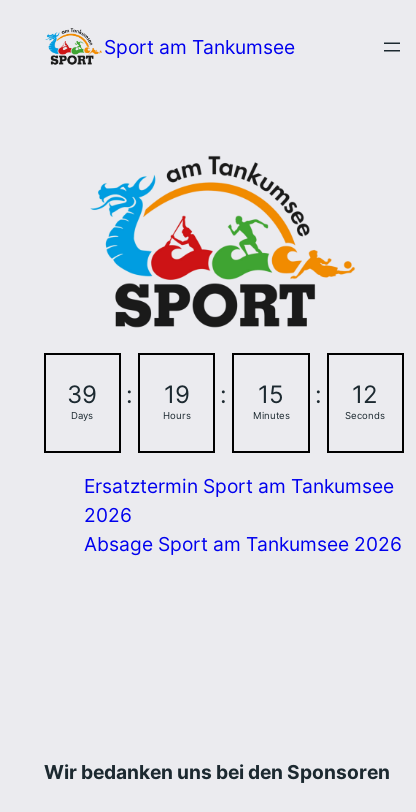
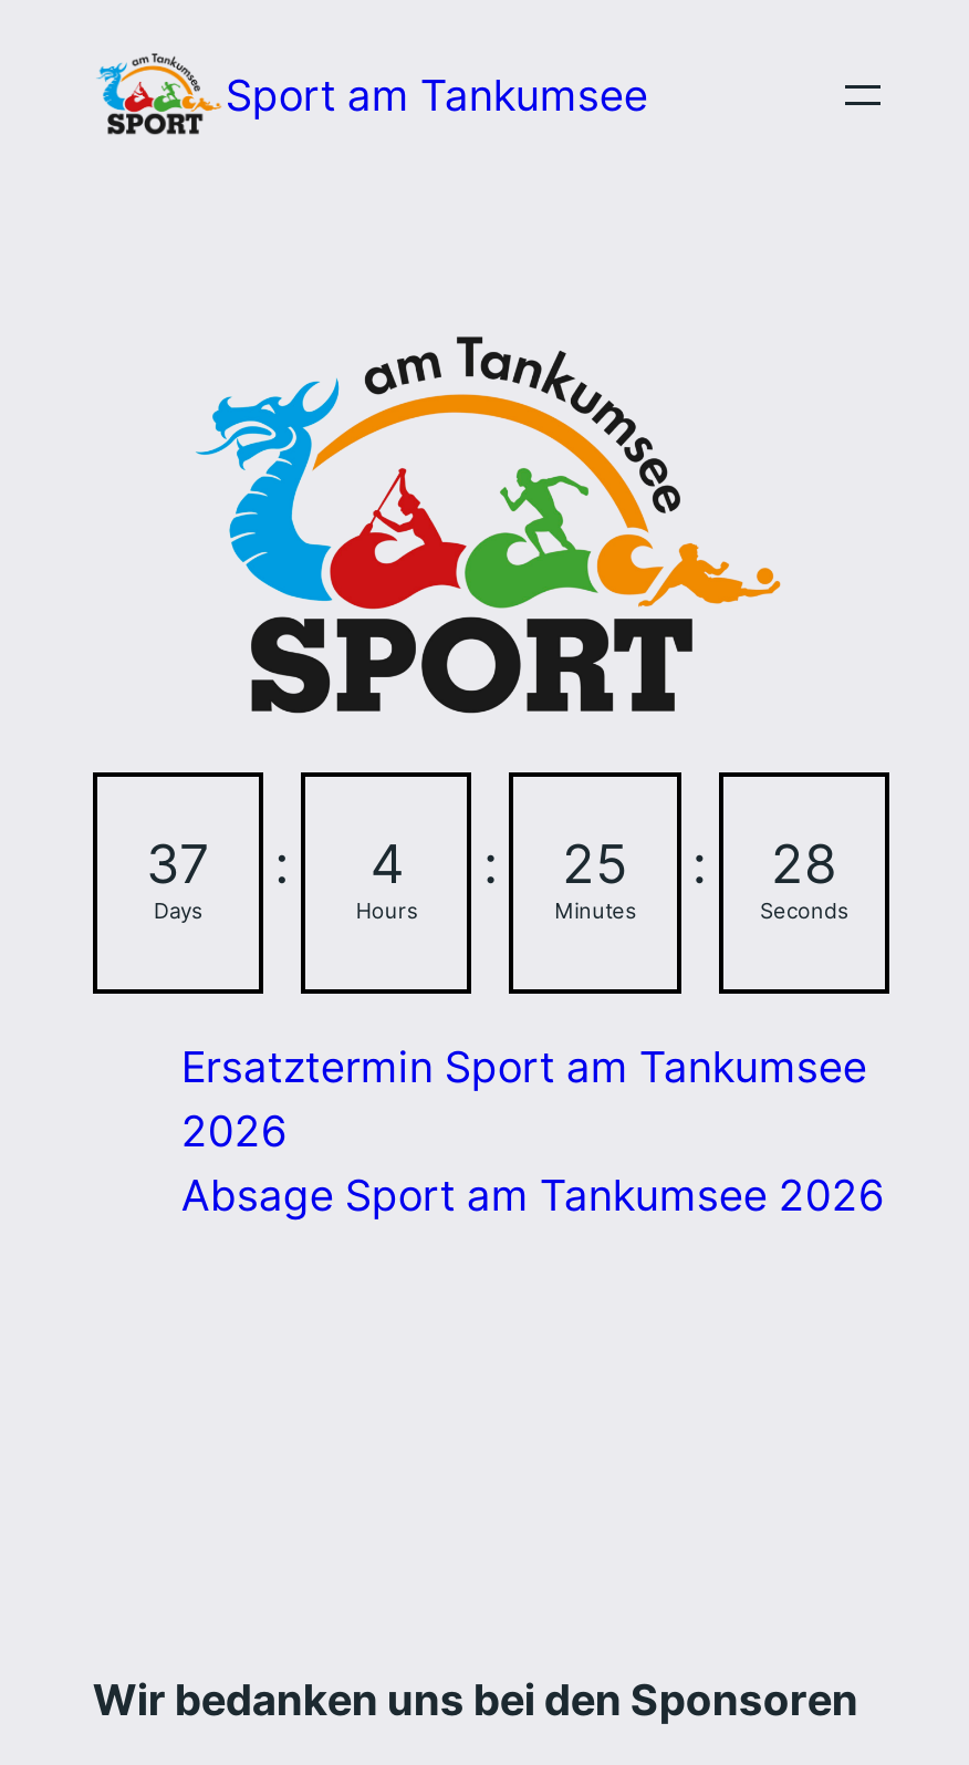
[67,380,97,409] 39 -> [146,831,210,896] 37
[164,380,190,409] 19 -> [370,831,403,896] 4
[258,380,284,409] 15 -> [562,831,629,896] 25
[352,380,378,409] 12 -> [771,831,837,896] 28

